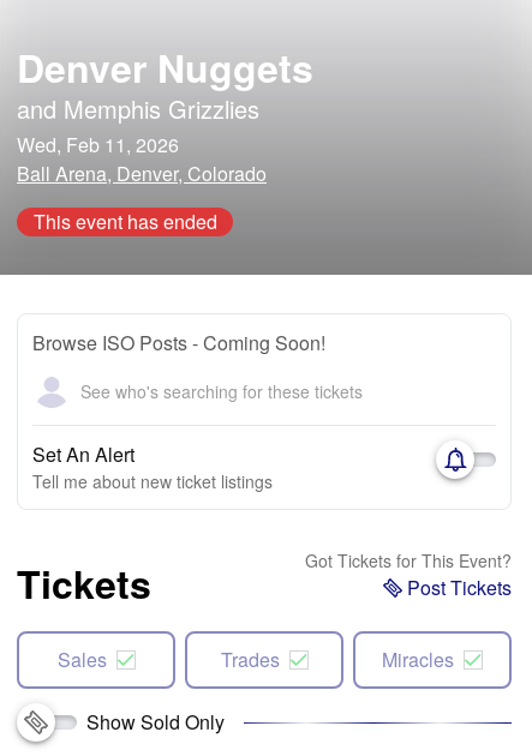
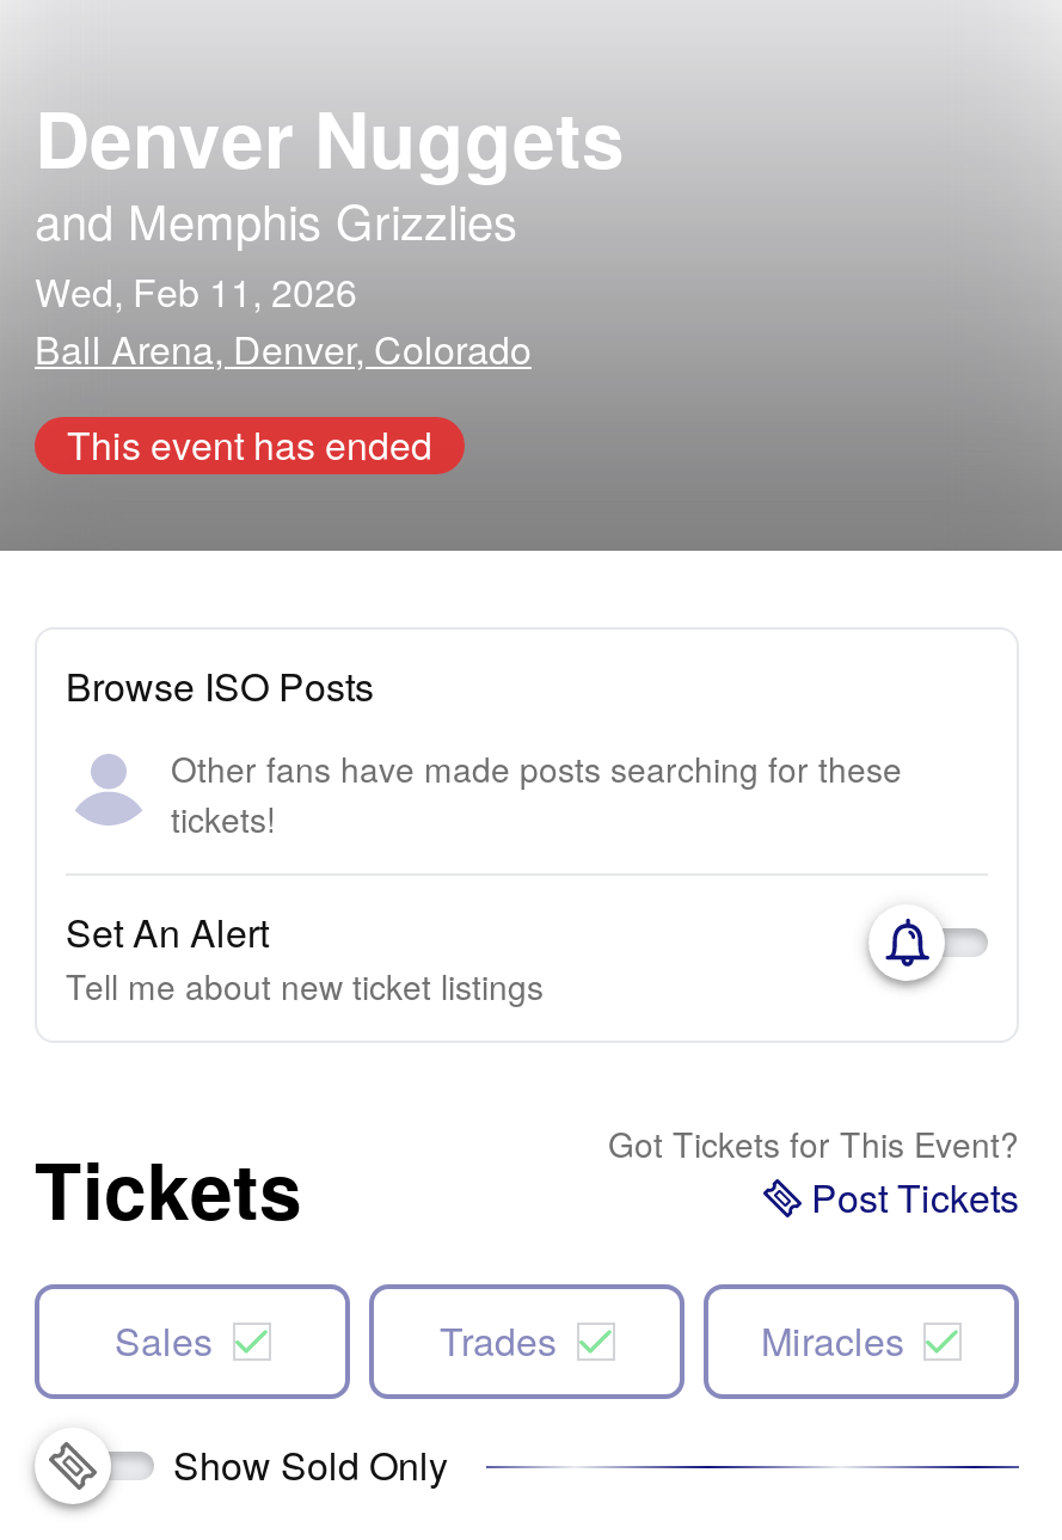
[32,329,325,356] Browse ISO Posts - Coming Soon! -> [66,658,374,713] Browse ISO Posts
[80,379,363,403] See who's searching for these tickets -> [171,744,902,842] Other fans have made posts searching for these | tickets!

